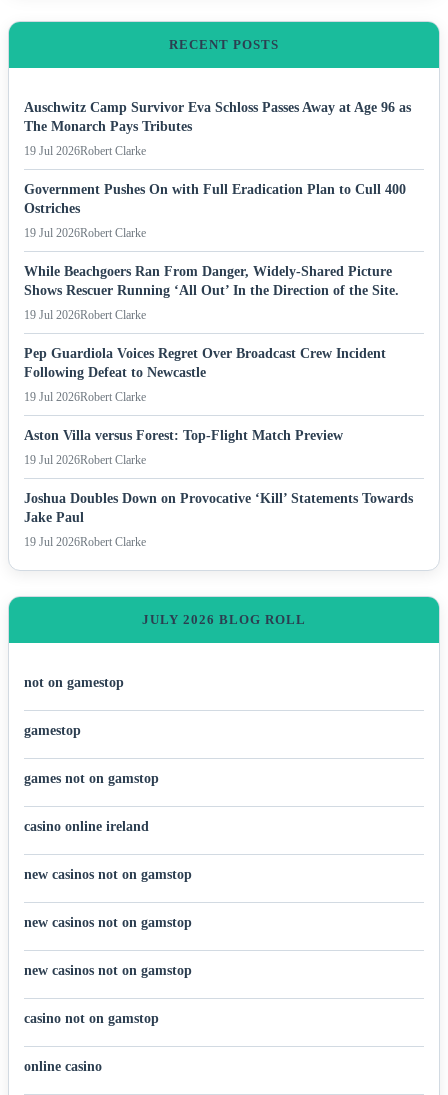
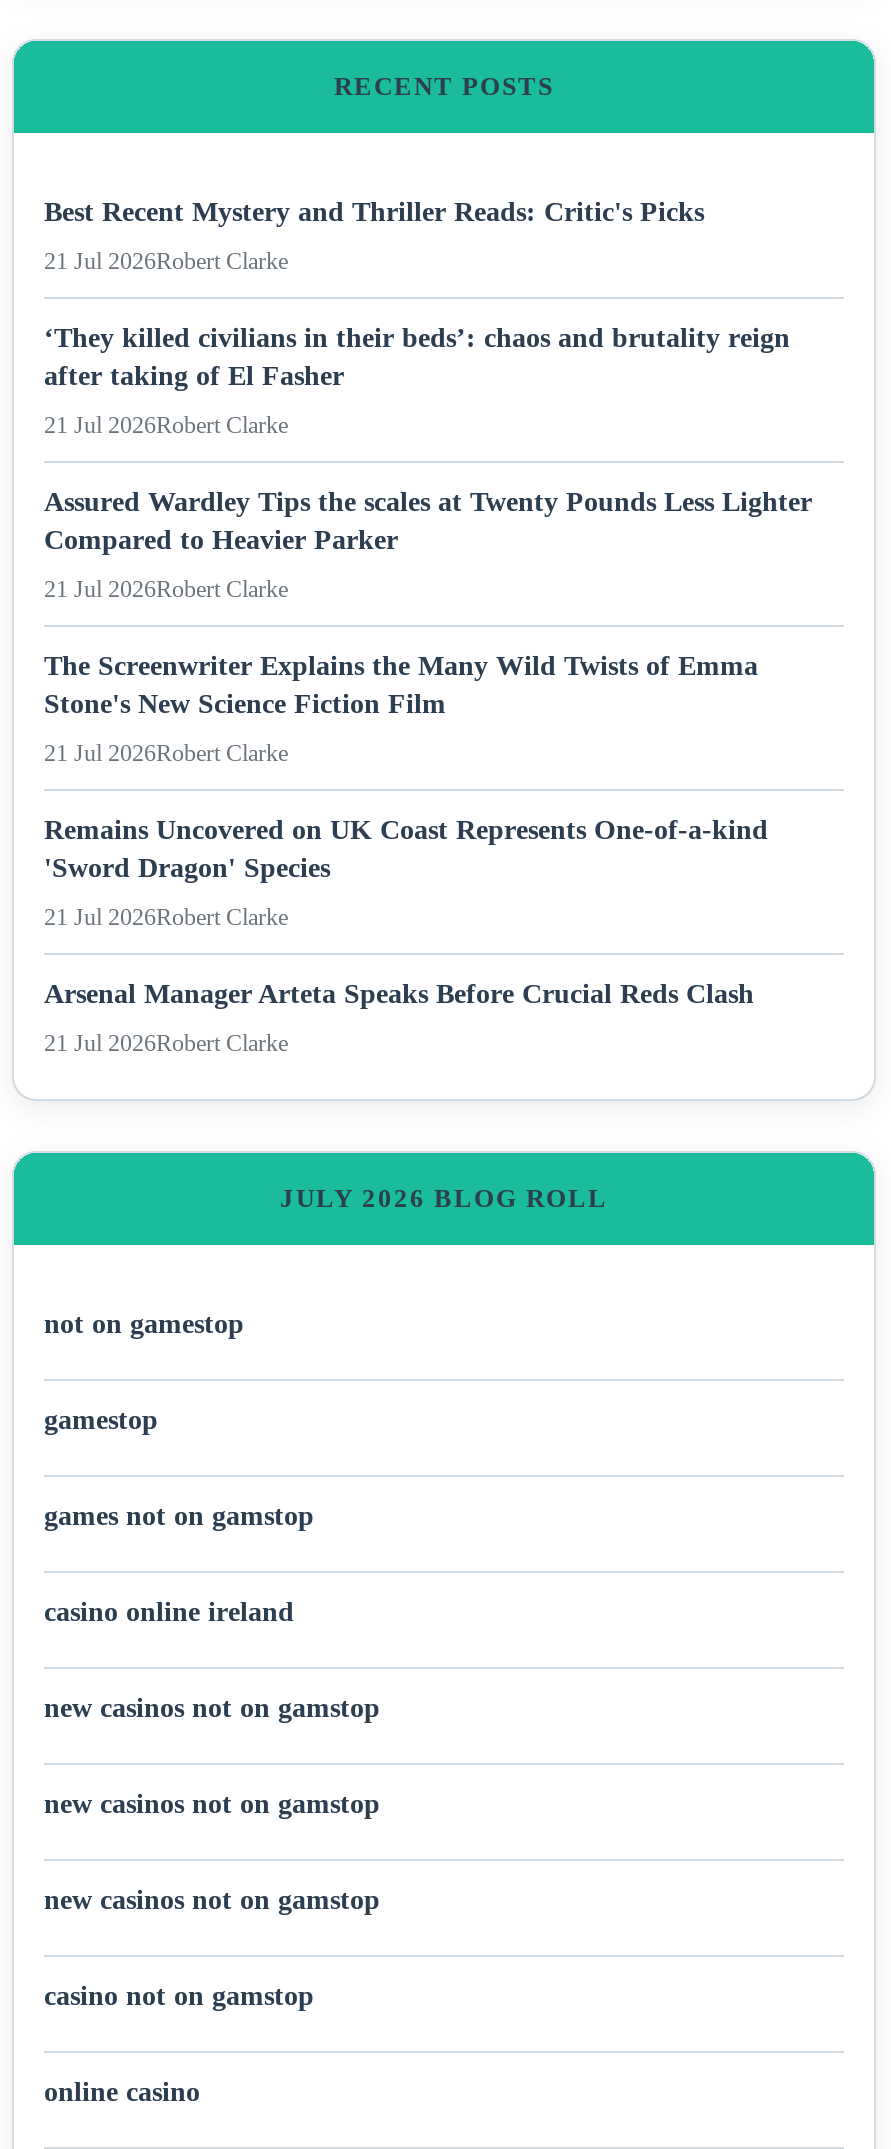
[24,100,411,134] Auschwitz Camp Survivor Eva Schloss Passes Away at Age 96 as | The Monarch Pays Tributes -> [44,196,704,226] Best Recent Mystery and Thriller Reads: Critic's Picks
[24,144,146,158] 19 Jul 2026Robert Clarke -> [44,246,288,274] 21 Jul 2026Robert Clarke
[24,182,406,216] Government Pushes On with Full Eradication Plan to Cull 400 | Ostriches -> [44,322,790,390] ‘They killed civilians in their beds’: chaos and brutality reign | after taking of El Fasher
[24,226,146,240] 19 Jul 2026Robert Clarke -> [44,410,288,438] 21 Jul 2026Robert Clarke
[24,264,399,298] While Beachgoers Ran From Danger, Widely-Shared Picture | Shows Rescuer Running ‘All Out’ In the Direction of the Site. -> [44,486,812,554] Assured Wardley Tips the scales at Twenty Pounds Less Lighter | Compared to Heavier Parker
[24,308,146,322] 19 Jul 2026Robert Clarke -> [44,574,288,602] 21 Jul 2026Robert Clarke
[24,346,386,380] Pep Guardiola Voices Regret Over Broadcast Crew Incident | Following Defeat to Newcastle -> [44,650,758,718] The Screenwriter Explains the Many Wild Twists of Emma | Stone's New Science Fiction Film
[24,390,146,404] 19 Jul 2026Robert Clarke -> [44,738,288,766] 21 Jul 2026Robert Clarke
[24,428,343,443] Aston Villa versus Forest: Top-Flight Match Preview -> [44,814,768,882] Remains Uncovered on UK Coast Represents One-of-a-kind | 'Sword Dragon' Species
[24,453,146,467] 19 Jul 2026Robert Clarke -> [44,902,288,930] 21 Jul 2026Robert Clarke
[24,491,413,525] Joshua Doubles Down on Provocative ‘Kill’ Statements Towards | Jake Paul -> [44,978,754,1008] Arsenal Manager Arteta Speaks Before Crucial Reds Clash
[24,535,146,549] 19 Jul 2026Robert Clarke -> [44,1028,288,1056] 21 Jul 2026Robert Clarke

